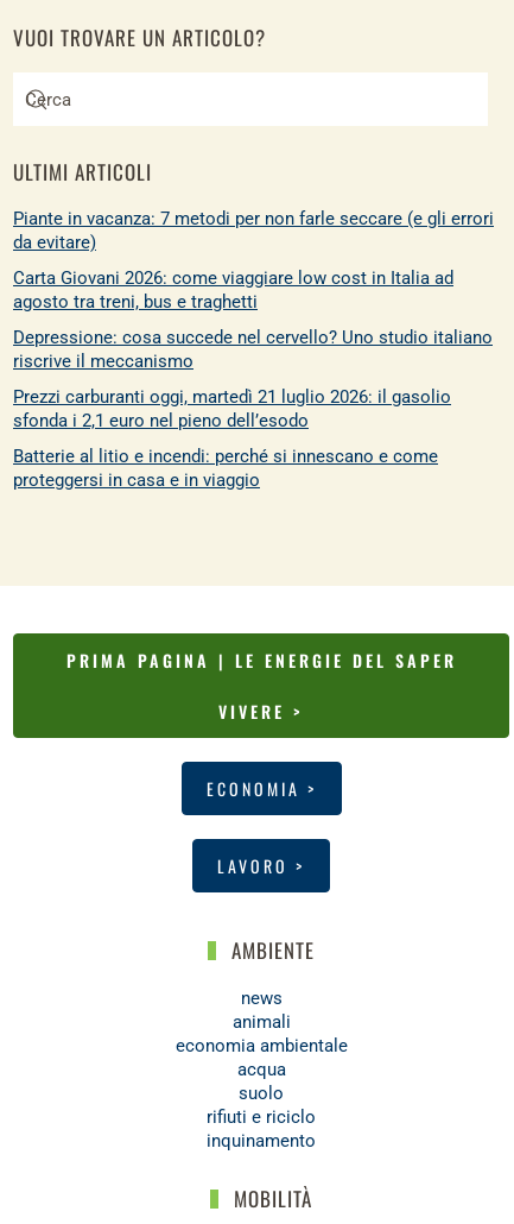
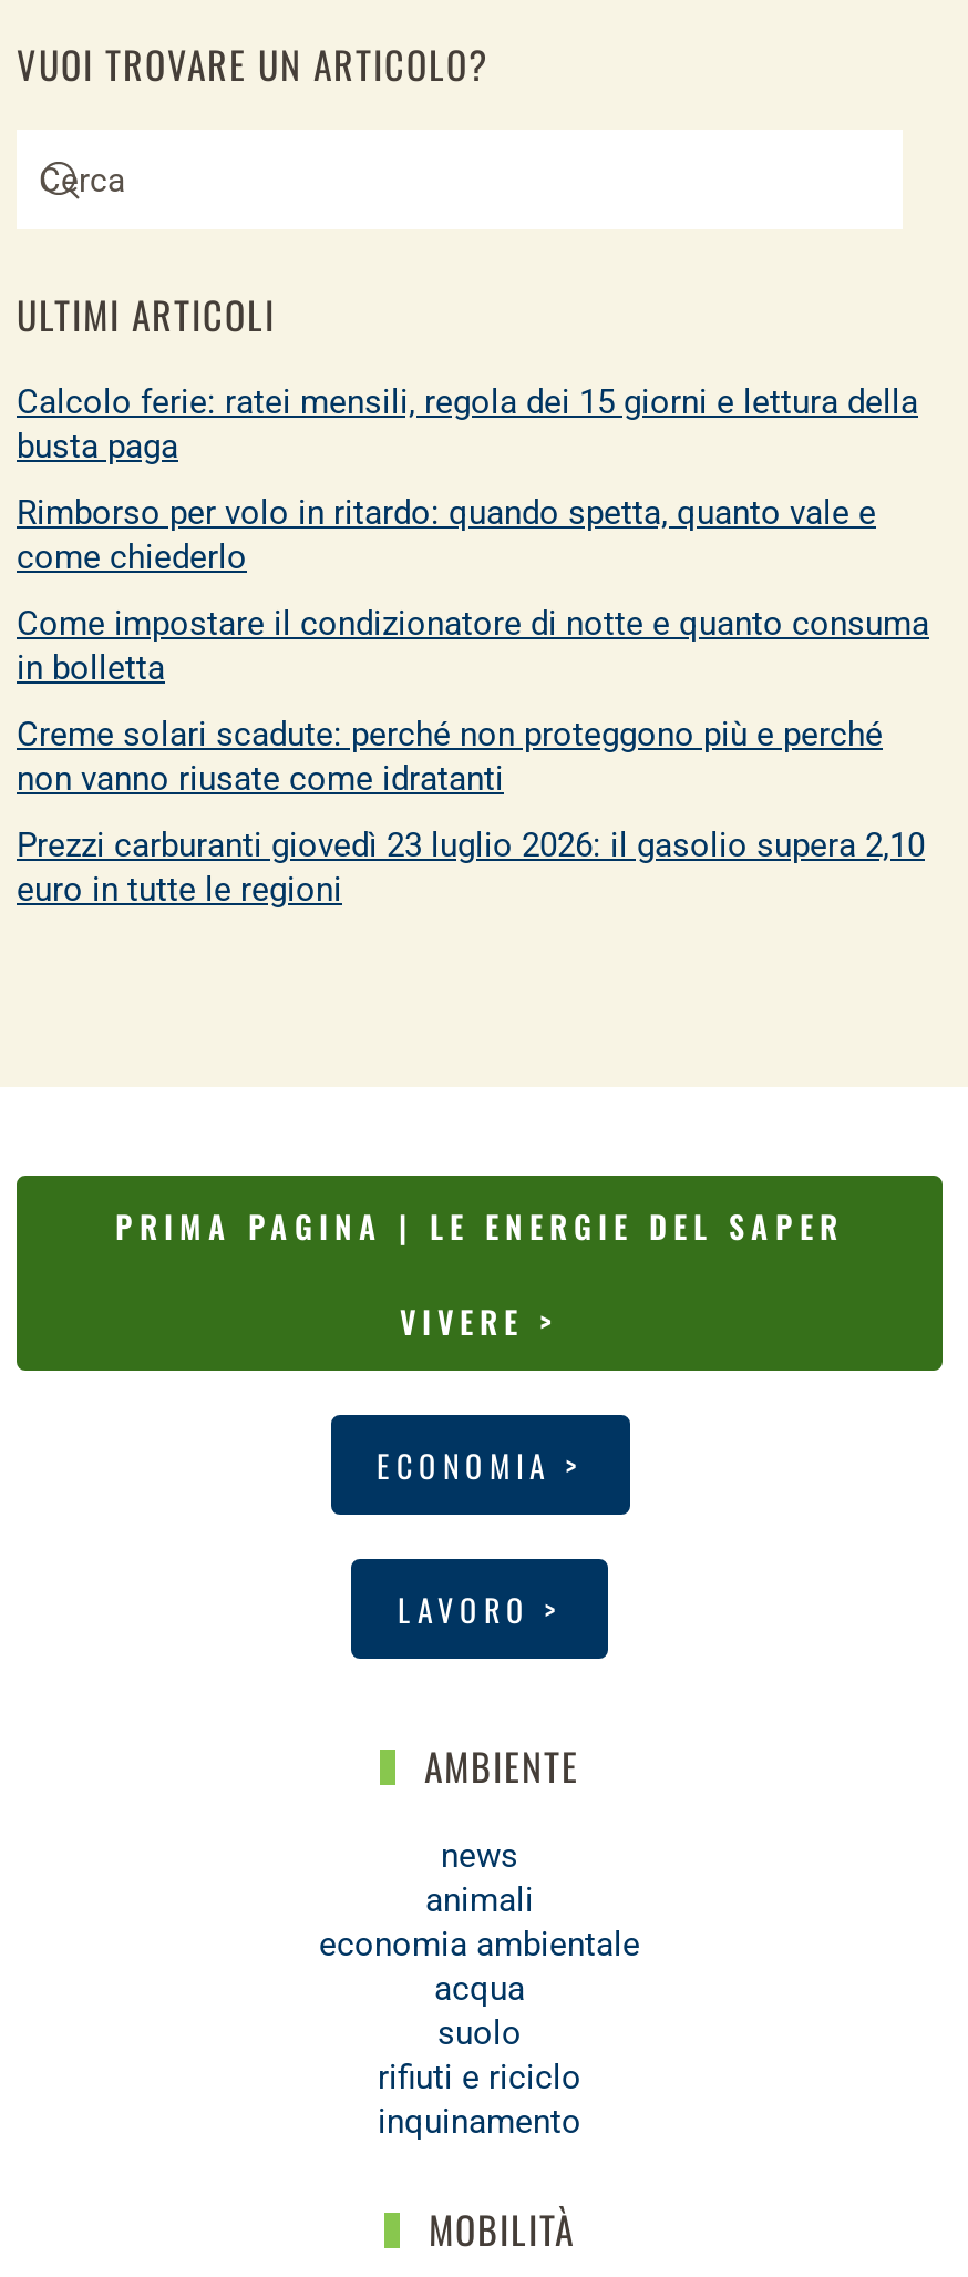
[13,208,494,254] Piante in vacanza: 7 metodi per non farle seccare (e gli errori | da evitare) -> [17,383,918,467] Calcolo ferie: ratei mensili, regola dei 15 giorni e lettura della | busta paga
[13,268,453,313] Carta Giovani 2026: come viaggiare low cost in Italia ad | agosto tra treni, bus e traghetti -> [17,494,876,578] Rimborso per volo in ritardo: quando spetta, quanto vale e | come chiederlo
[13,327,493,372] Depressione: cosa succede nel cervello? Uno studio italiano | riscrive il meccanismo -> [17,605,929,689] Come impostare il condizionatore di notte e quanto consuma | in bolletta
[13,387,451,432] Prezzi carburanti oggi, martedì 21 luglio 2026: il gasolio | sfonda i 2,1 euro nel pieno dell’esodo -> [17,716,883,800] Creme solari scadute: perché non proteggono più e perché | non vanno riusate come idratanti
[13,446,438,491] Batterie al litio e incendi: perché si innescano e come | proteggersi in casa e in viaggio -> [17,826,925,911] Prezzi carburanti giovedì 23 luglio 2026: il gasolio supera 2,10 | euro in tutte le regioni

